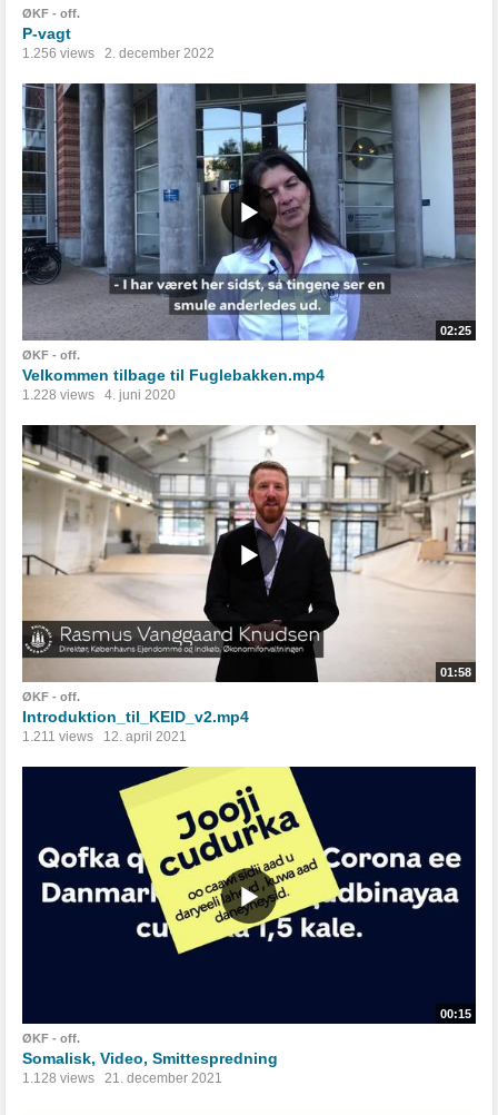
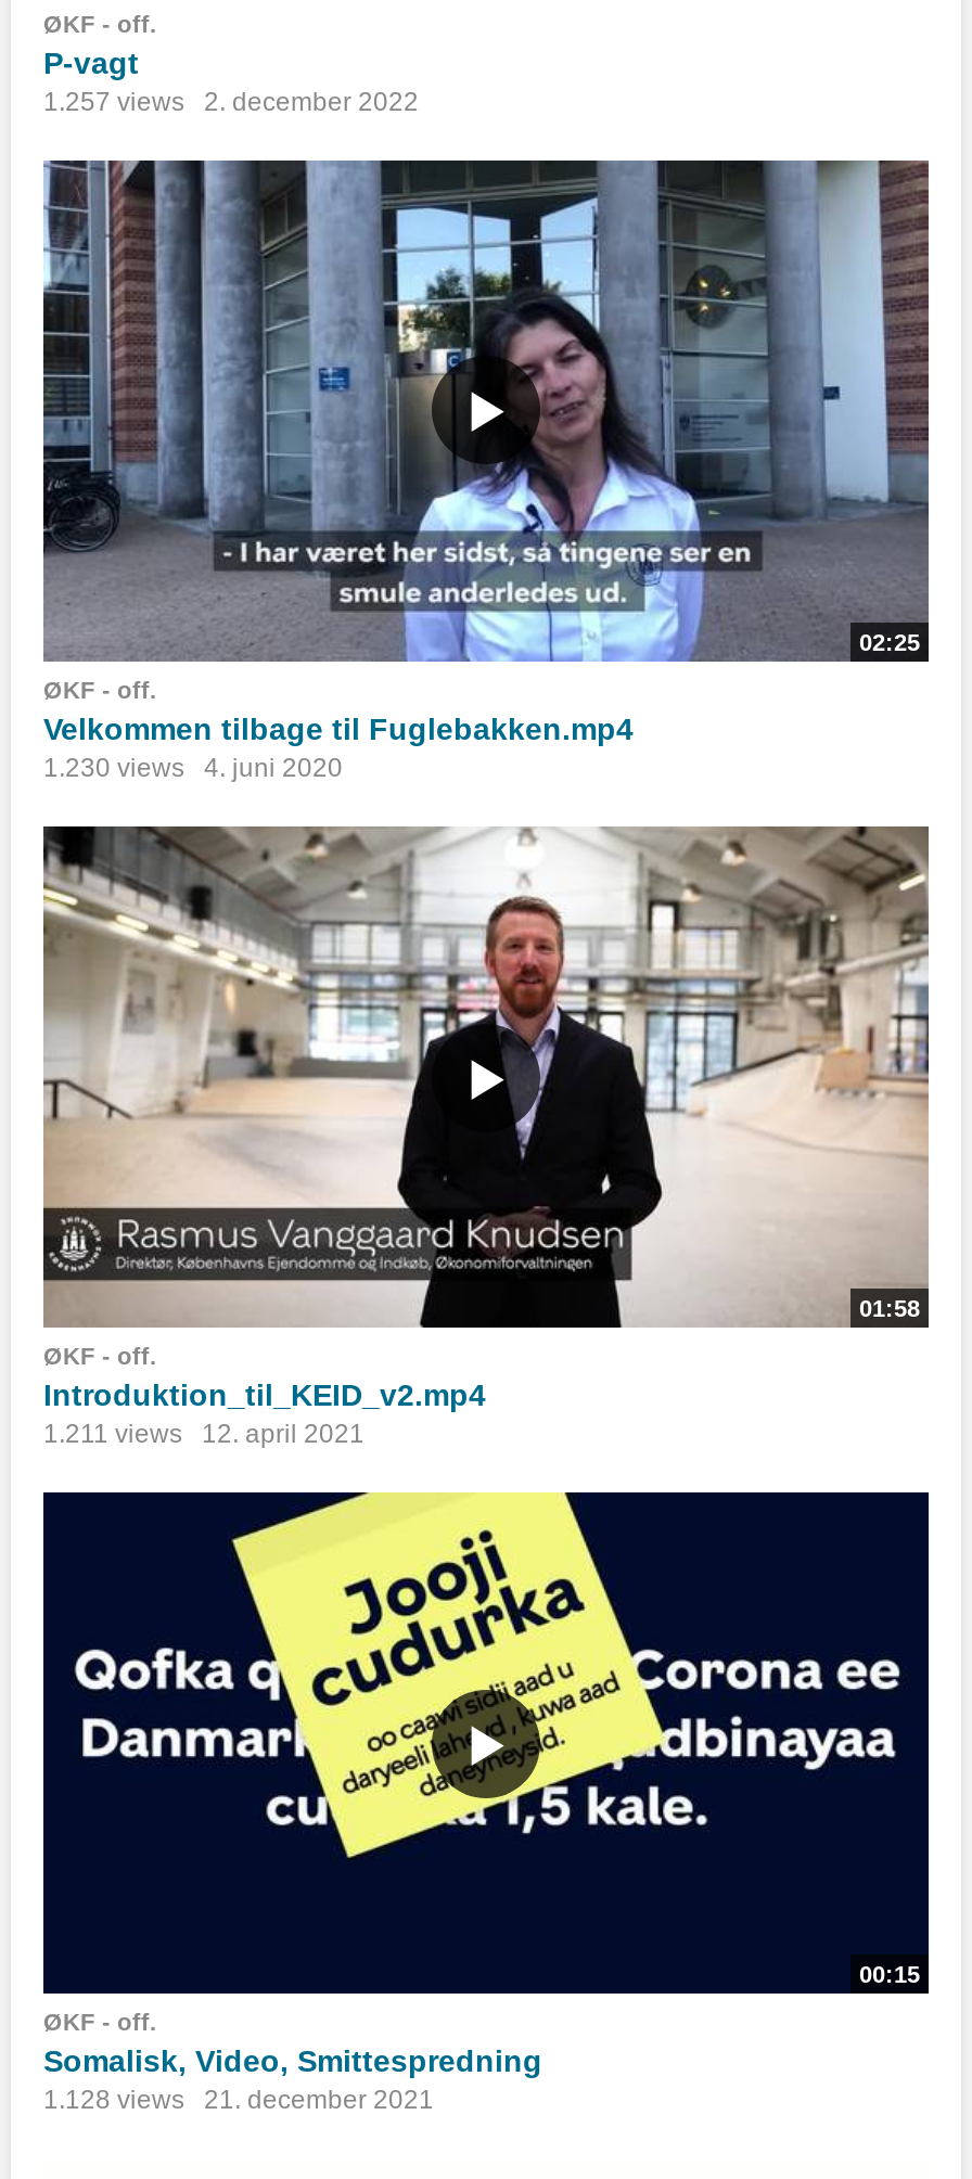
[22,46,215,61] 1.256 views 2. december 2022 -> [43,87,419,117] 1.257 views 2. december 2022
[22,387,176,403] 1.228 views 4. juni 2020 -> [43,753,343,783] 1.230 views 4. juni 2020

